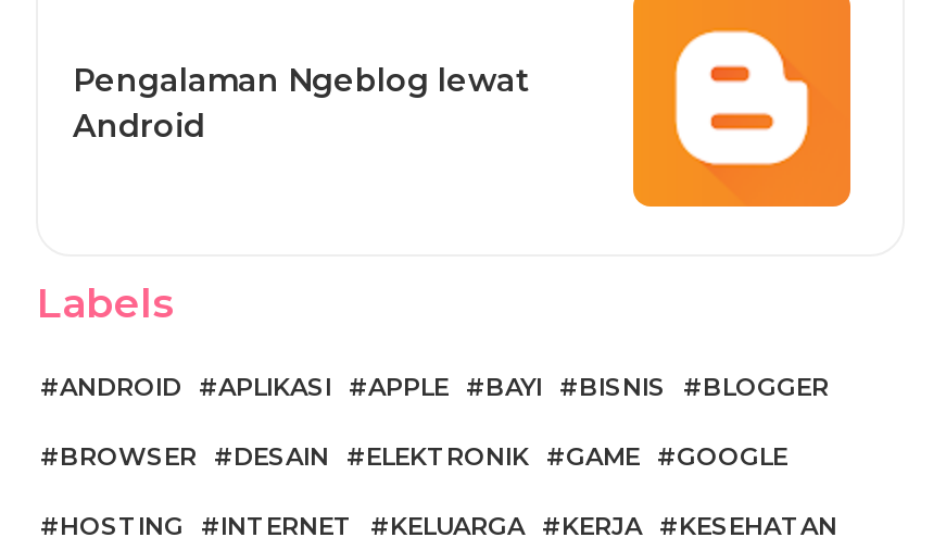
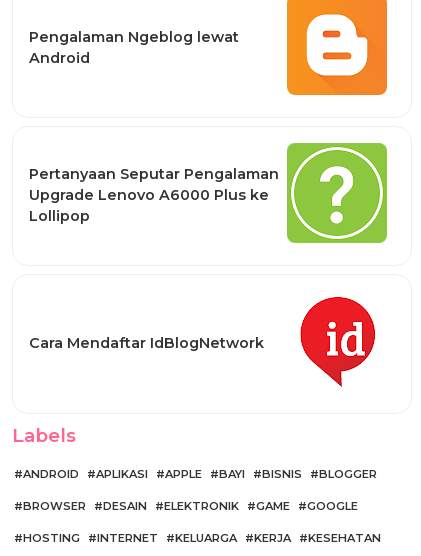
none -> [29,142,388,245] [image] | Pertanyaan Seputar Pengalaman | Upgrade Lenovo A6000 Plus ke | Lollipop
none -> [29,296,376,387] [image] | Cara Mendaftar IdBlogNetwork

